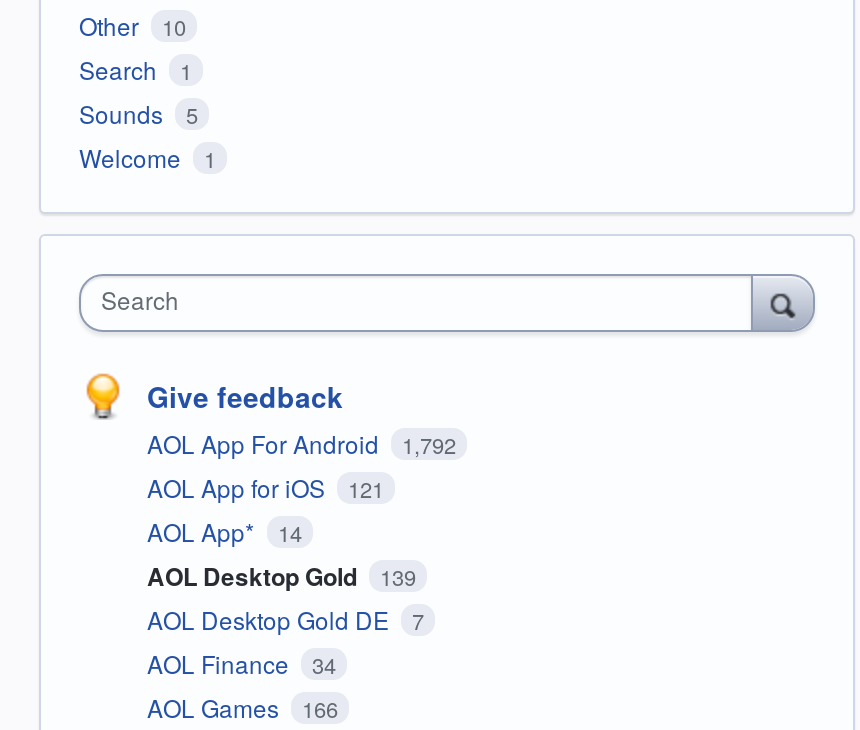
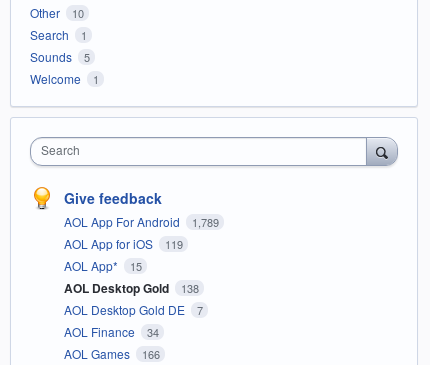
[147,425,456,459] AOL App For Android 1,792 -> [64,213,218,230] AOL App For Android 1,789
[147,469,384,503] AOL App for iOS 121 -> [64,235,182,252] AOL App for iOS 119
[147,513,302,547] AOL App* 14 -> [64,257,141,274] AOL App* 15
[147,557,416,593] AOL Desktop Gold 139 -> [64,279,198,297] AOL Desktop Gold 138

